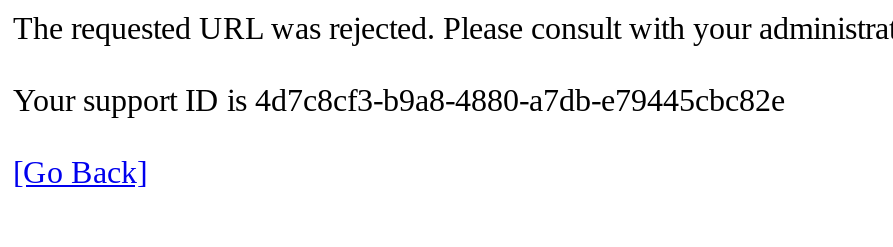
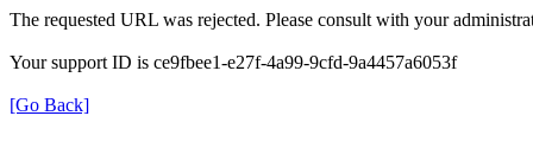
[13,83,785,117] Your support ID is 4d7c8cf3-b9a8-4880-a7db-e79445cbc82e -> [10,52,457,72] Your support ID is ce9fbee1-e27f-4a99-9cfd-9a4457a6053f

